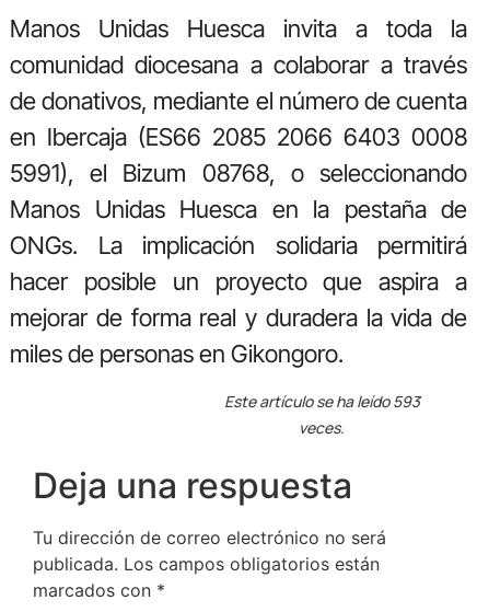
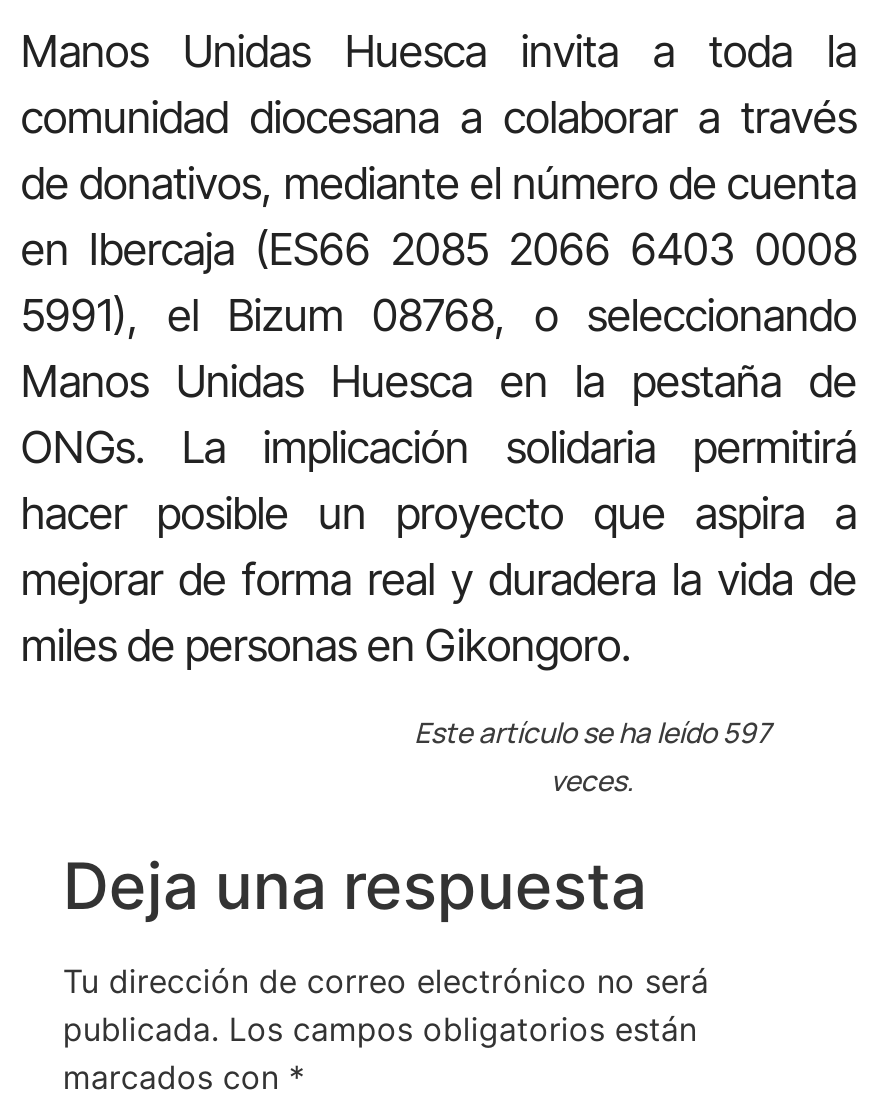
[224,391,420,412] Este artículo se ha leído 593 -> [414,714,770,752] Este artículo se ha leído 597

